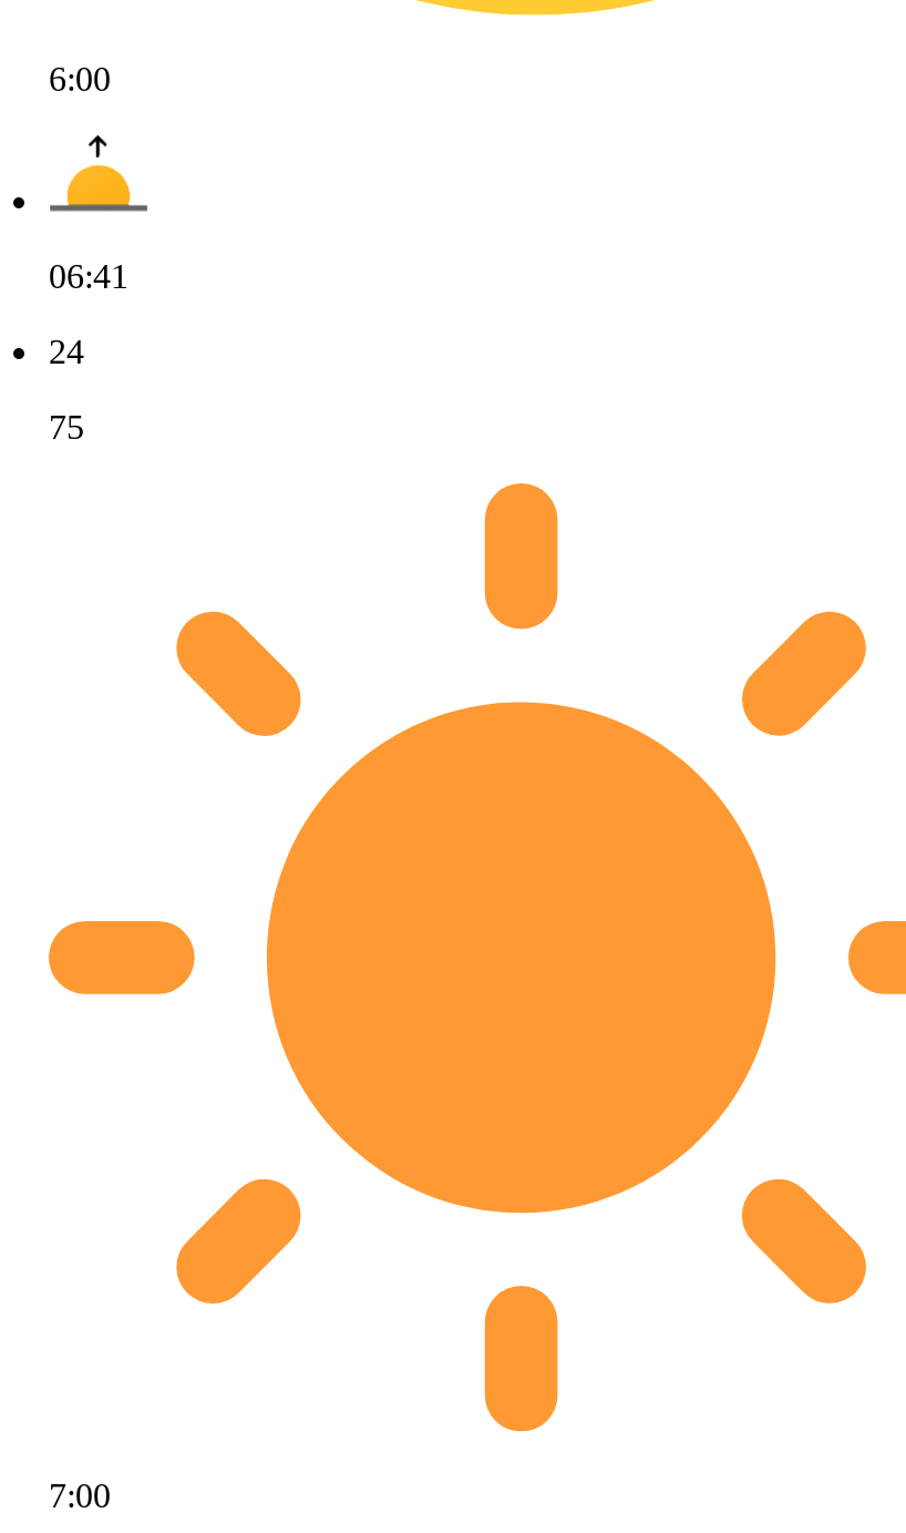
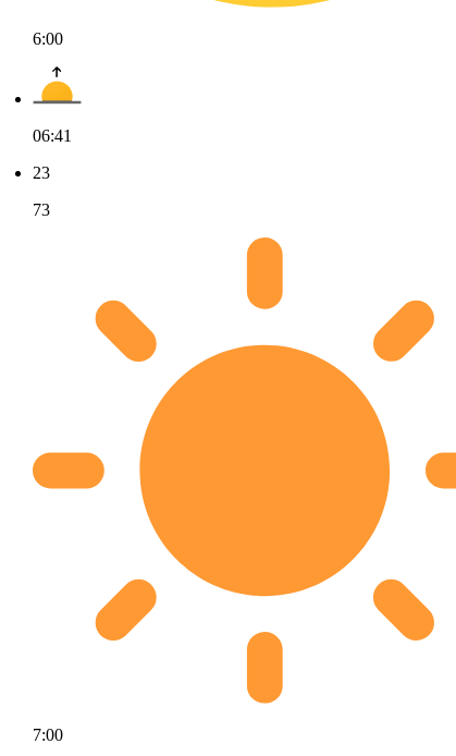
[49,334,84,371] 24 -> [33,164,50,182] 23
[49,409,84,447] 75 -> [33,201,50,220] 73

